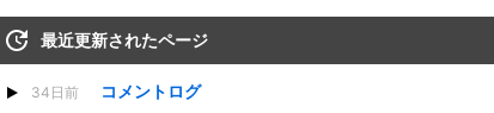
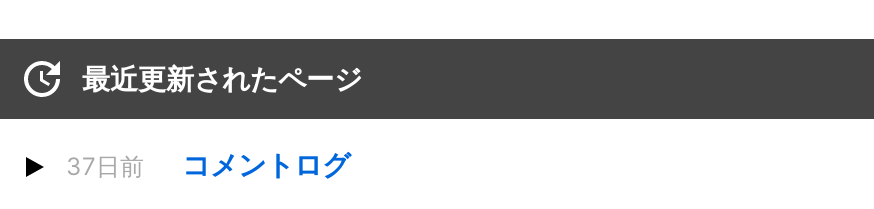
[31,81,201,101] 34日前 コメントログ -> [66,147,350,181] 37日前 コメントログ

